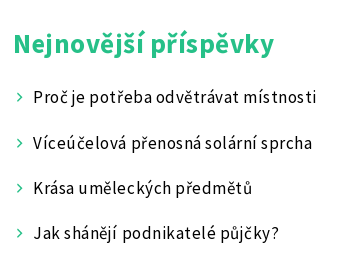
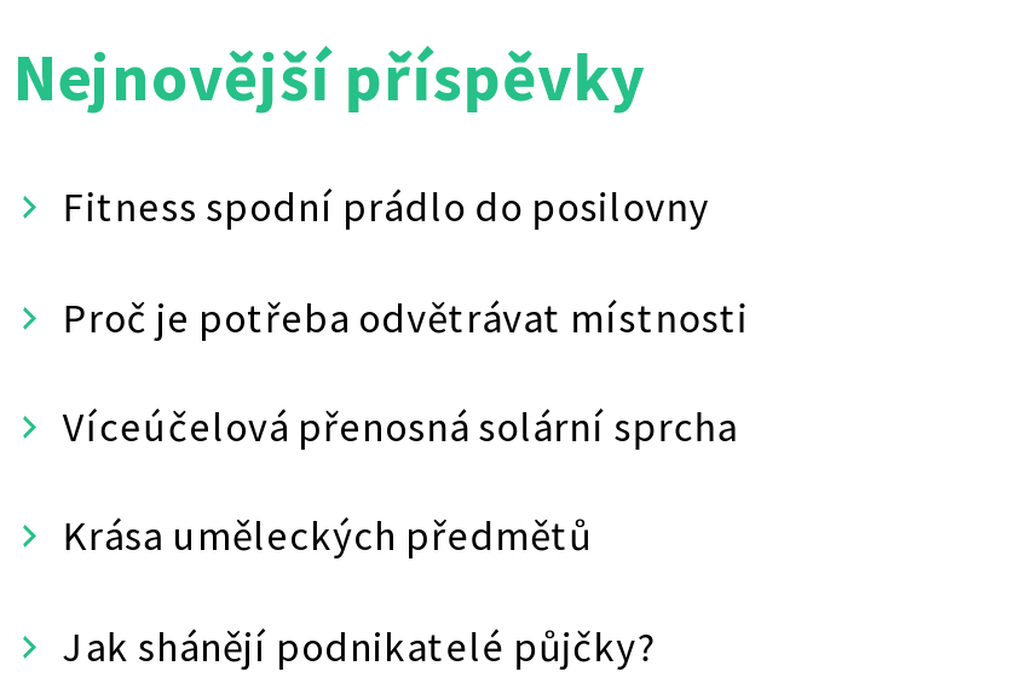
none -> [63,181,709,234] Fitness spodní prádlo do posilovny

